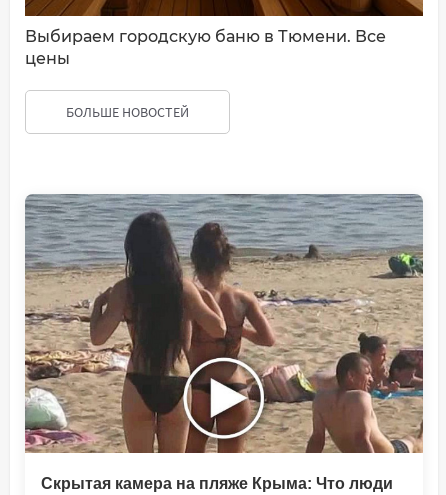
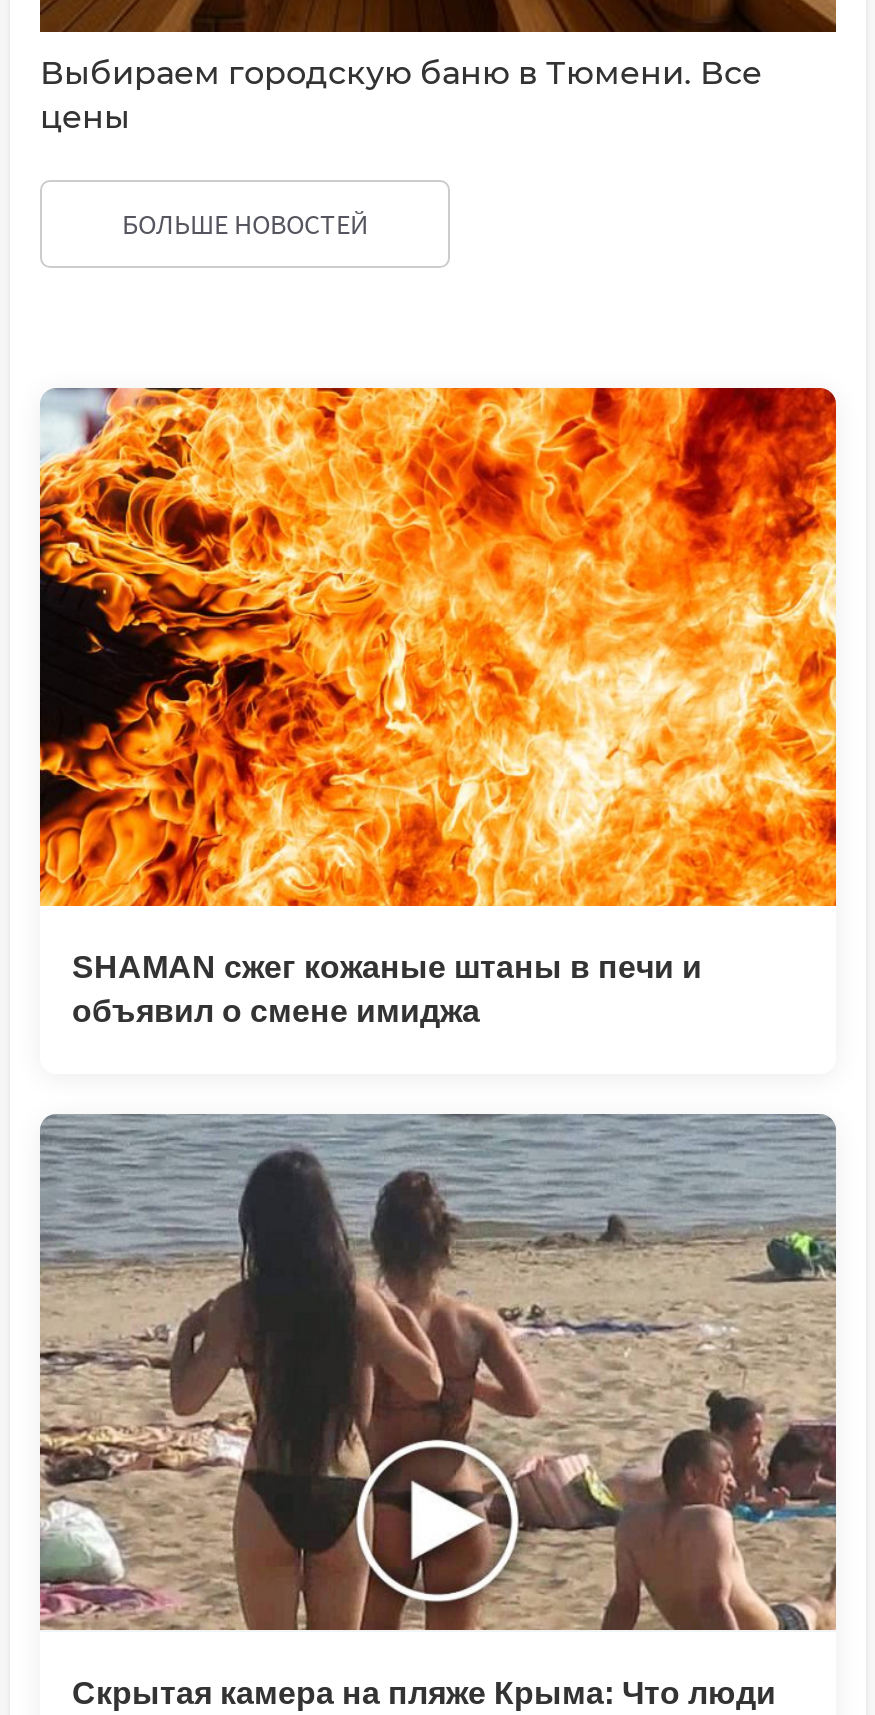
none -> [38,386,838,1028] [image] | SHAMAN сжег кожаные штаны в печи и | объявил о смене имиджа

